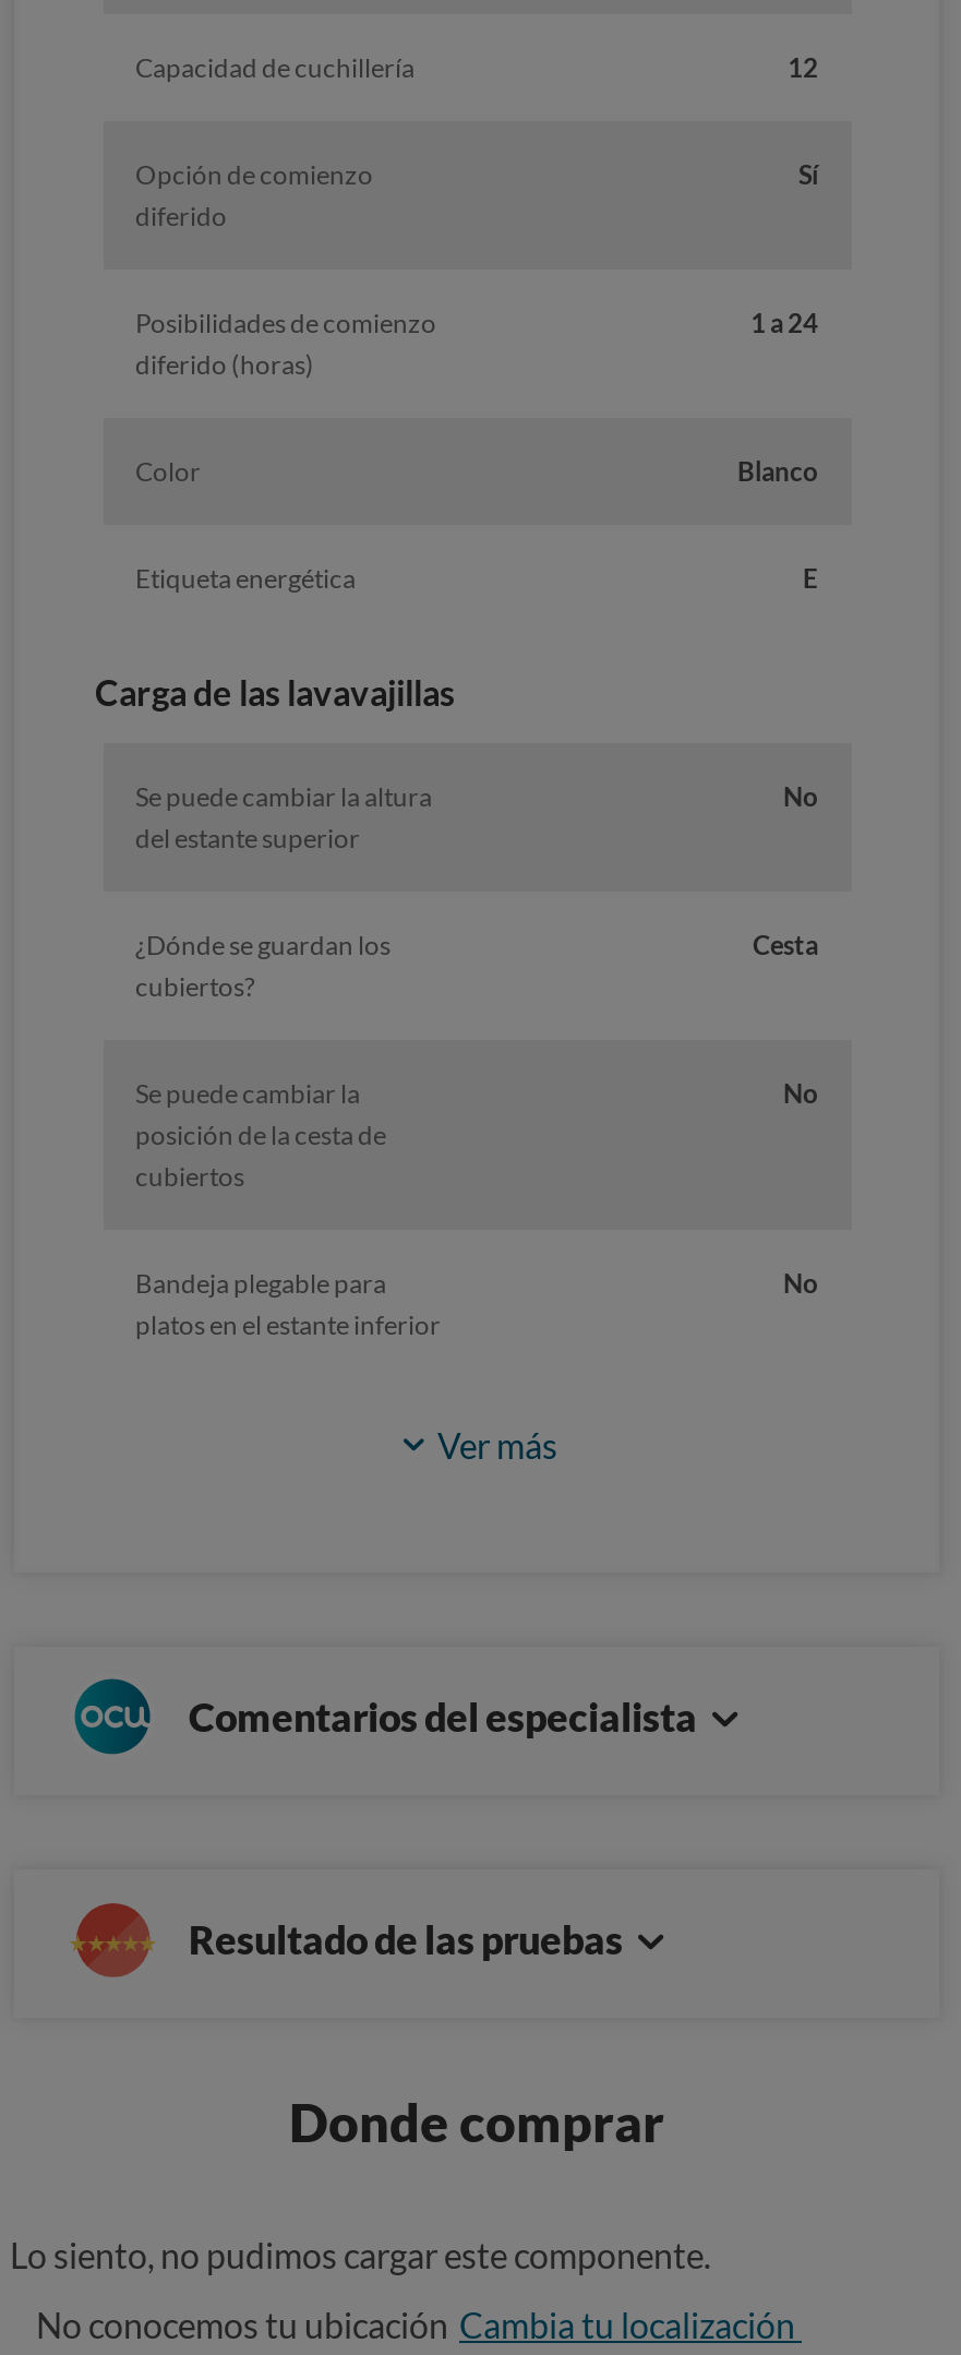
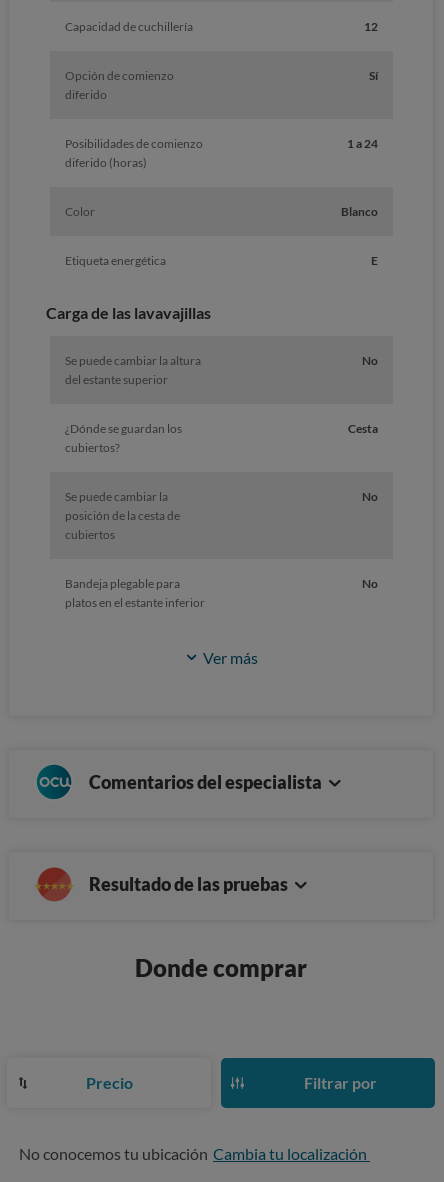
[10,2234,710,2275] Lo siento, no pudimos cargar este componente. -> [85,1073,377,1092] Precio | Filtrar por

